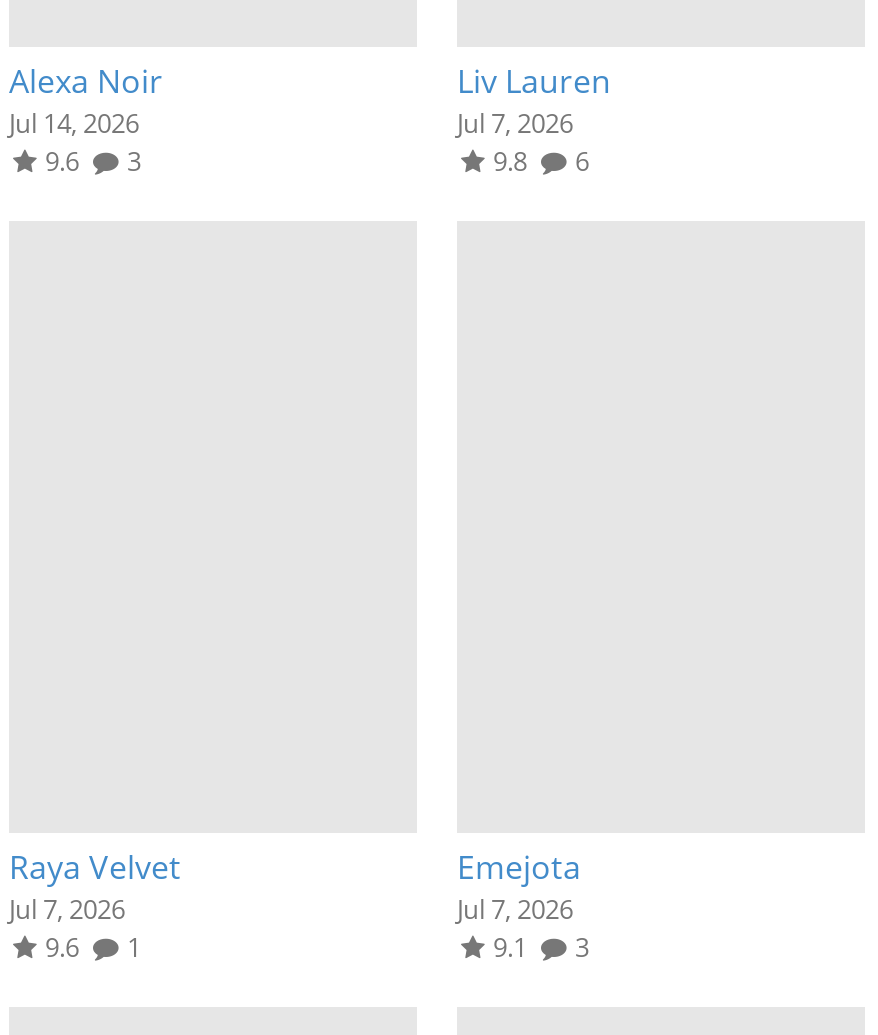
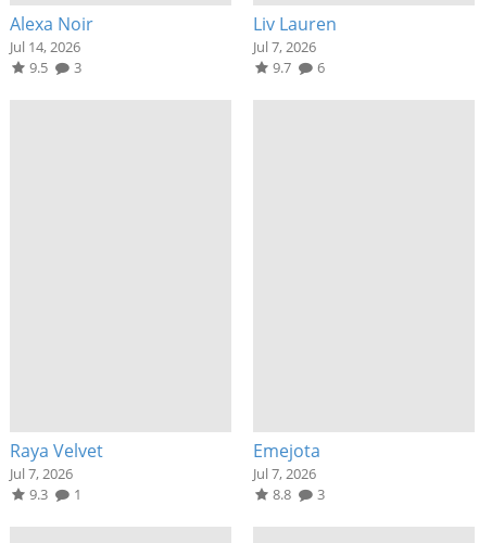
[45,142,141,178] 9.6 3 -> [29,57,81,77] 9.5 3
[493,142,589,178] 9.8 6 -> [273,57,325,77] 9.7 6
[45,928,141,964] 9.6 1 -> [29,484,81,504] 9.3 1
[493,928,589,964] 9.1 3 -> [273,484,325,504] 8.8 3

